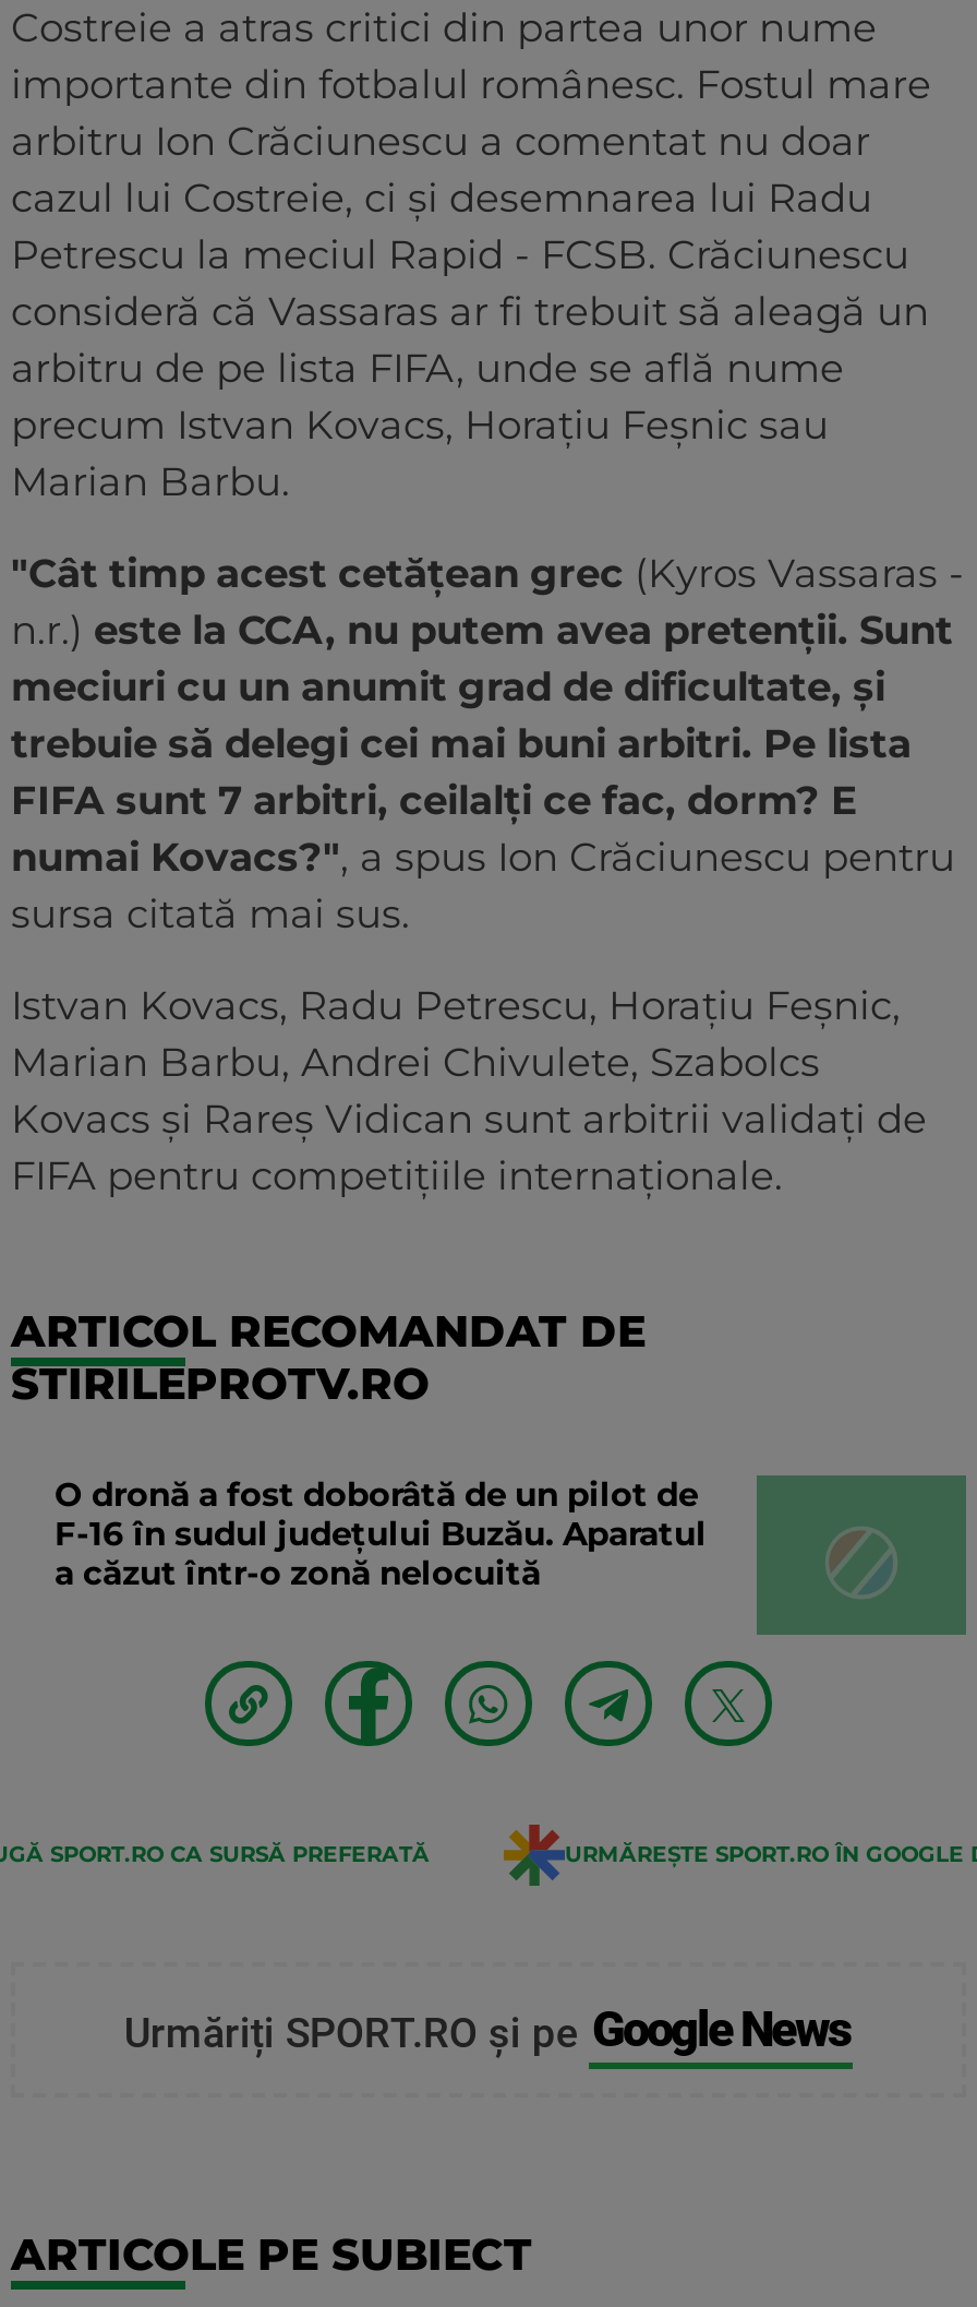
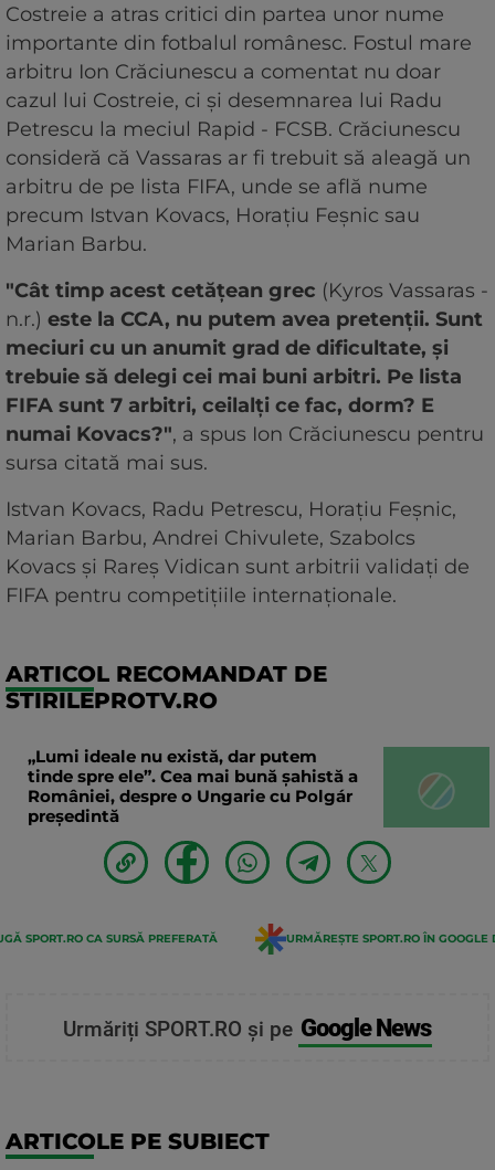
[55,1474,707,1594] O dronă a fost doborâtă de un pilot de | F-16 în sudul județului Buzău. Aparatul | a căzut într-o zonă nelocuită -> [28,746,358,827] „Lumi ideale nu există, dar putem | tinde spre ele”. Cea mai bună șahistă a | României, despre o Ungarie cu Polgár | președintă

